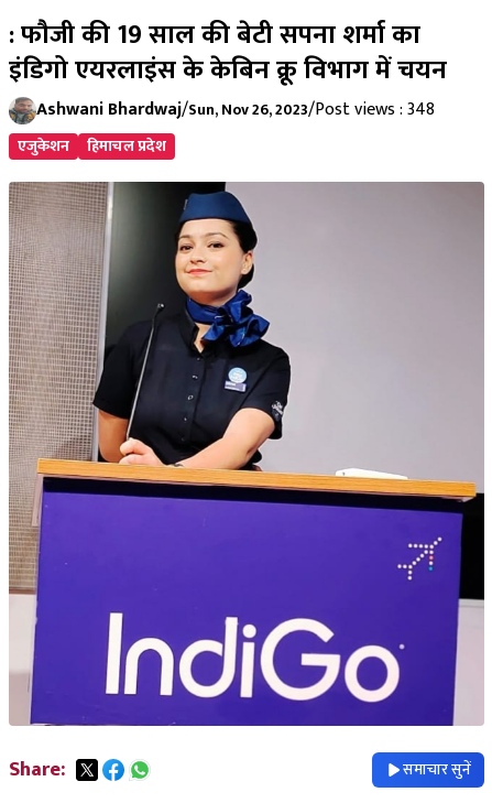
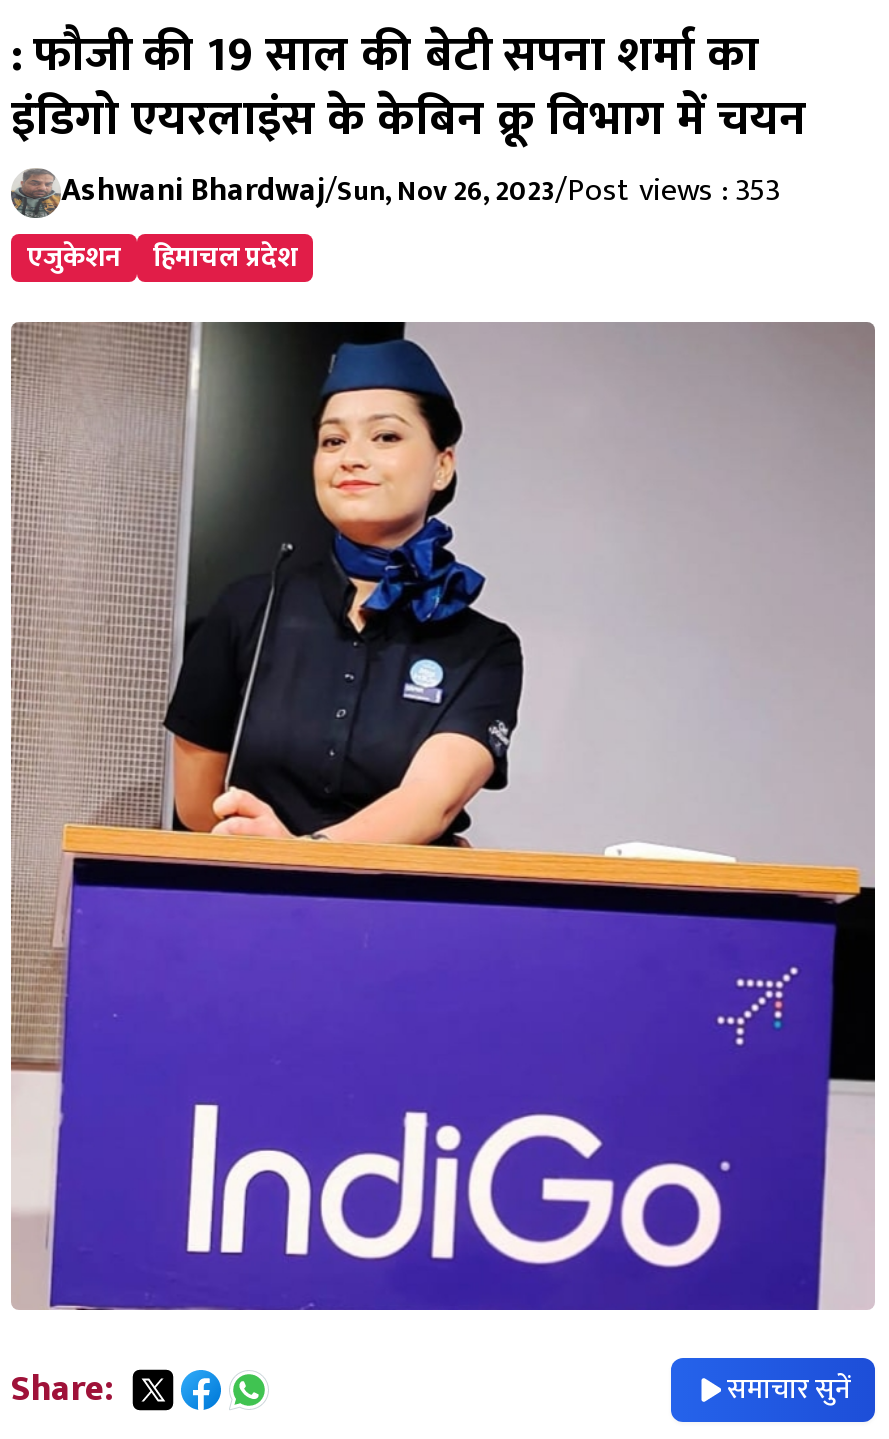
[36,95,435,124] Ashwani Bhardwaj/Sun, Nov 26, 2023/Post views : 348 -> [61,164,779,218] Ashwani Bhardwaj/Sun, Nov 26, 2023/Post views : 353

